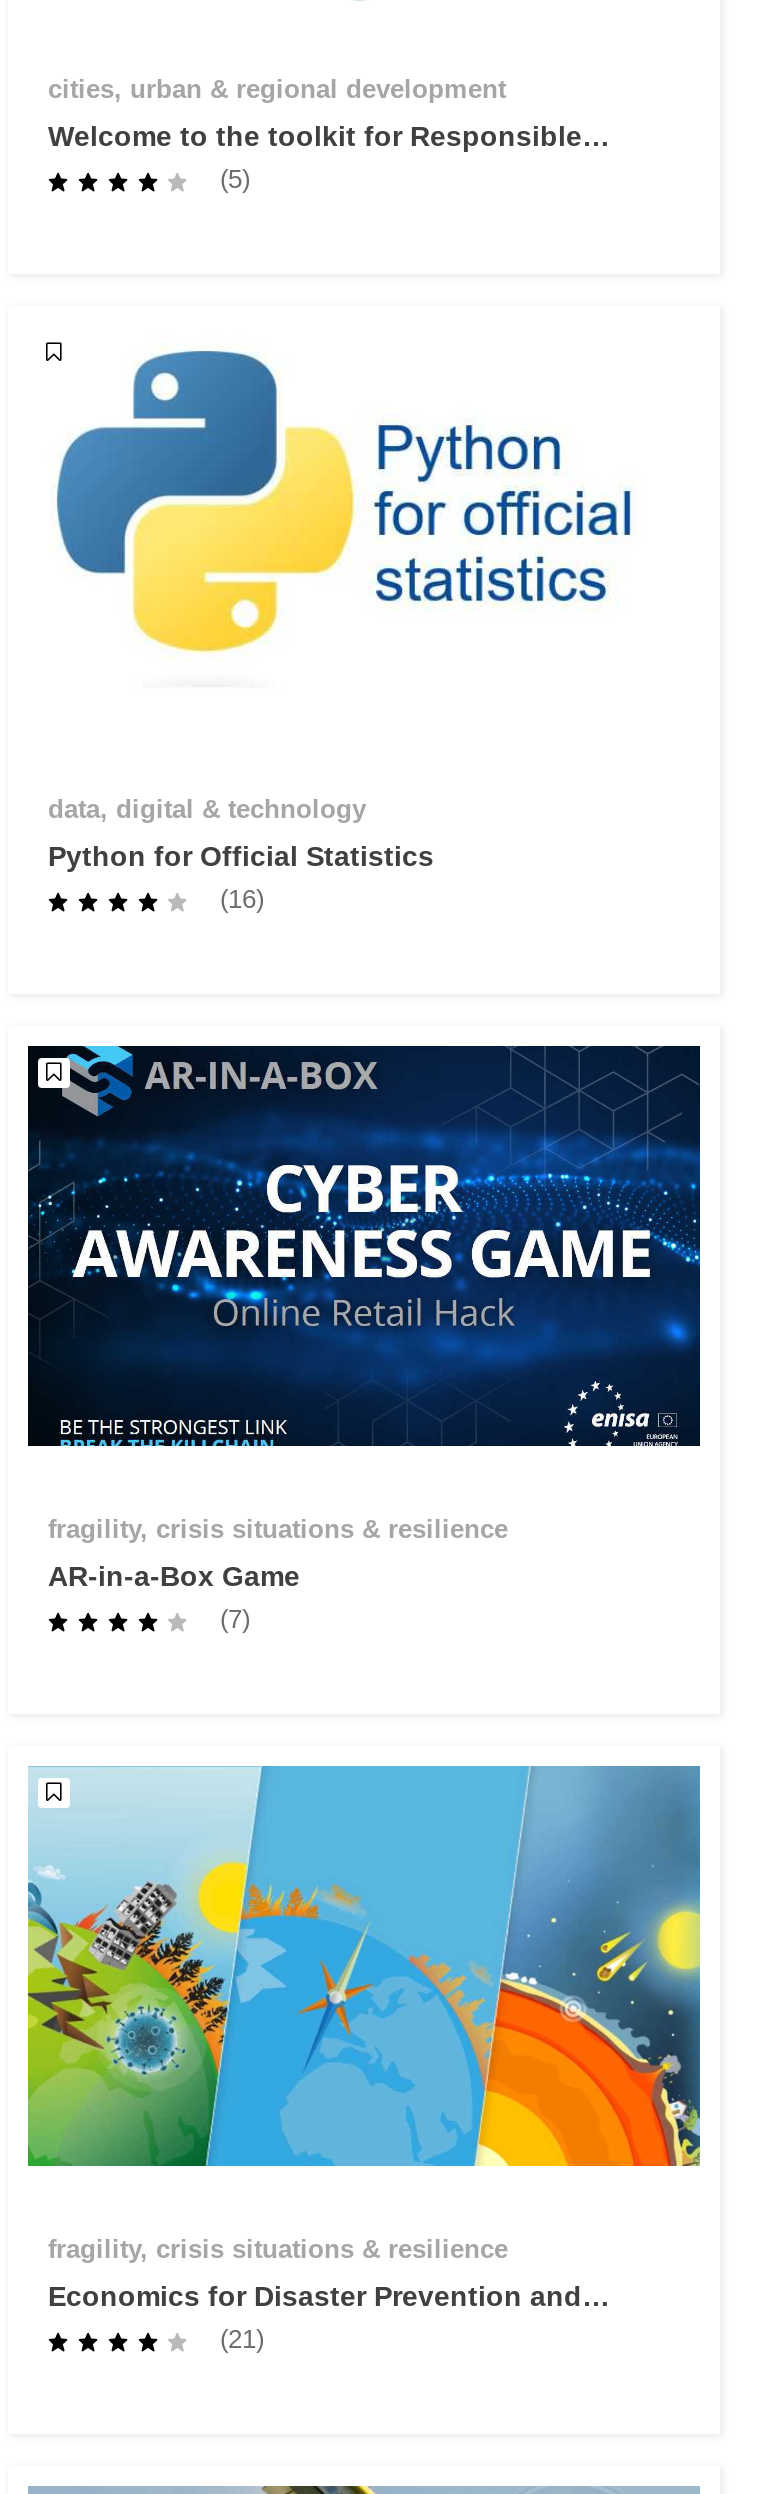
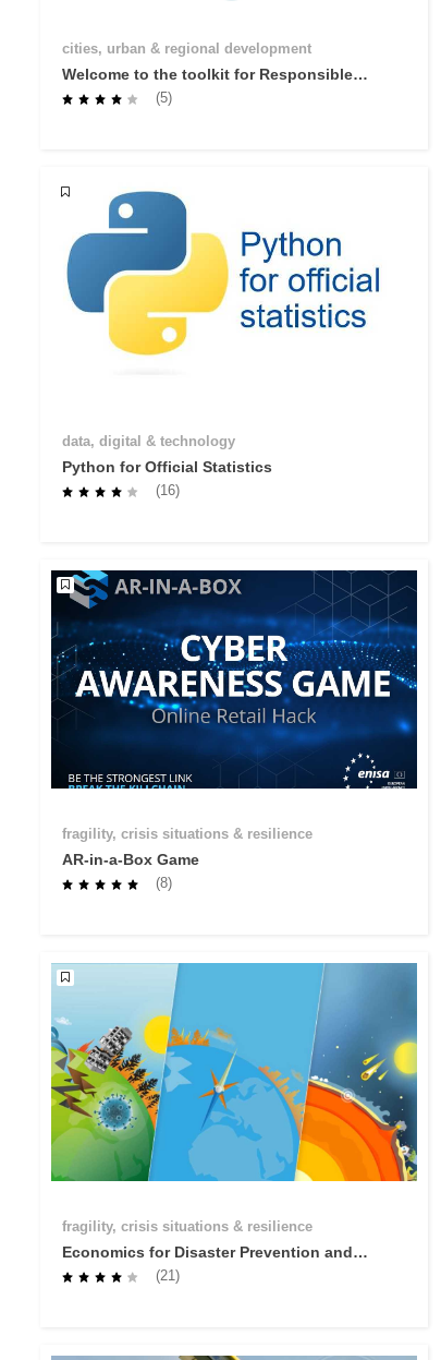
[220,1604,250,1634] (7) -> [156,875,172,891] (8)

